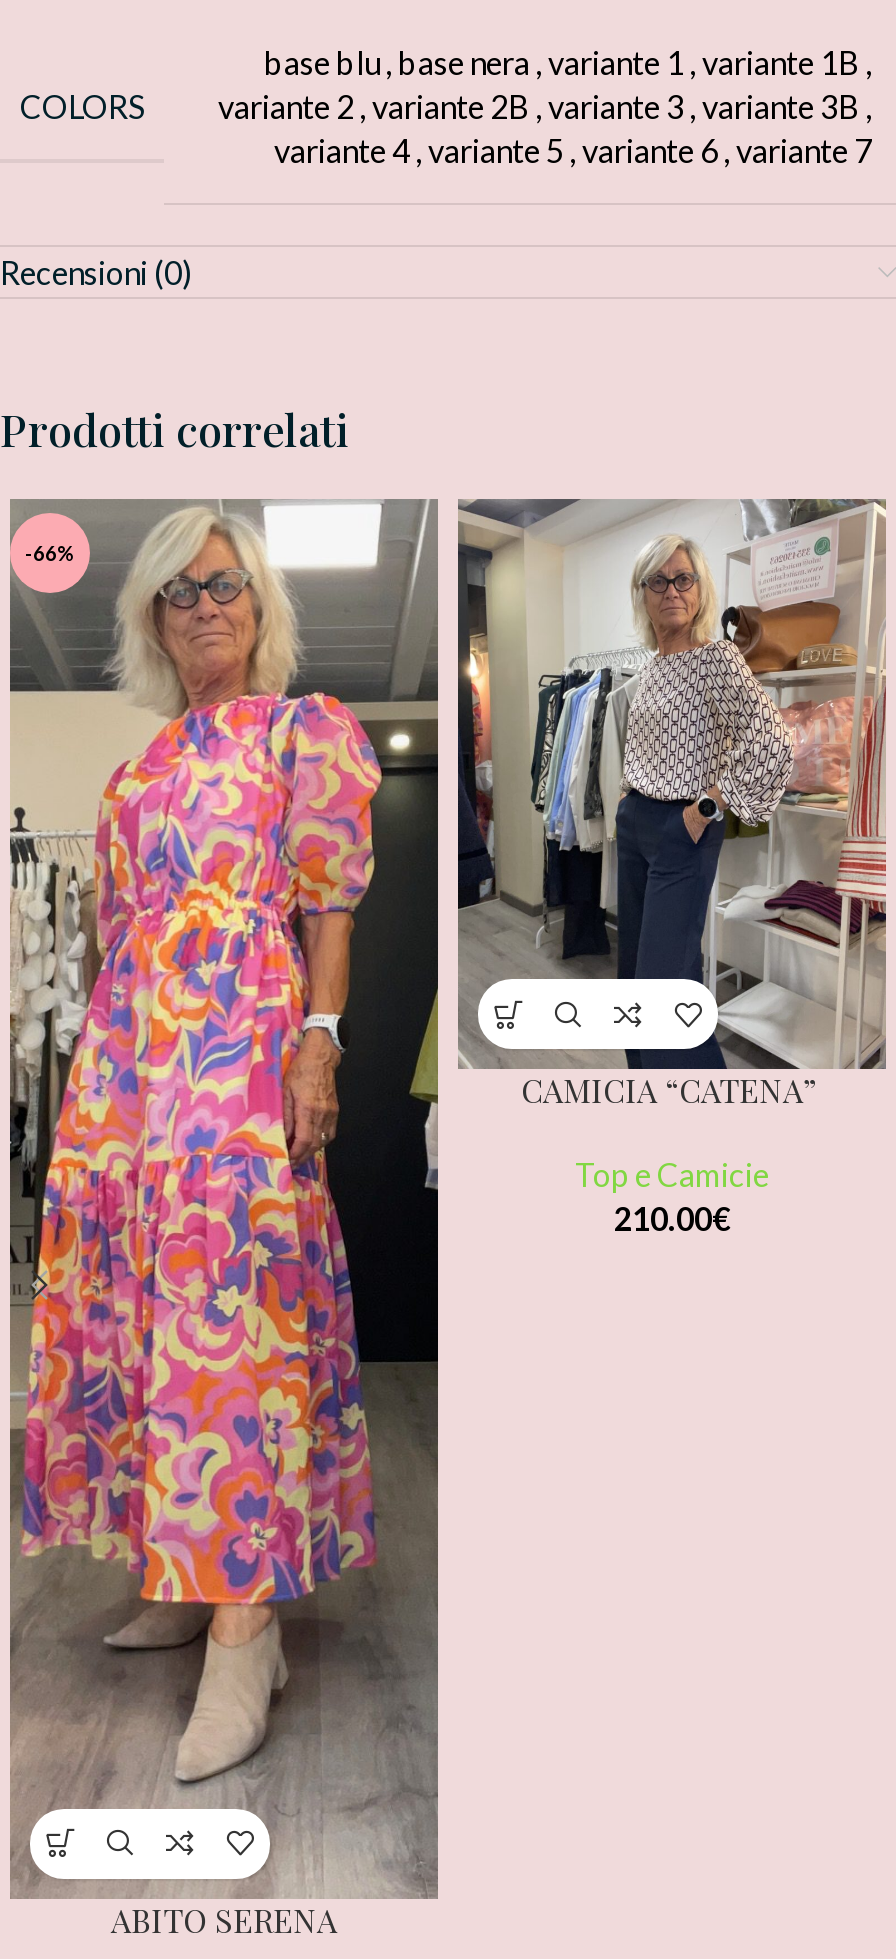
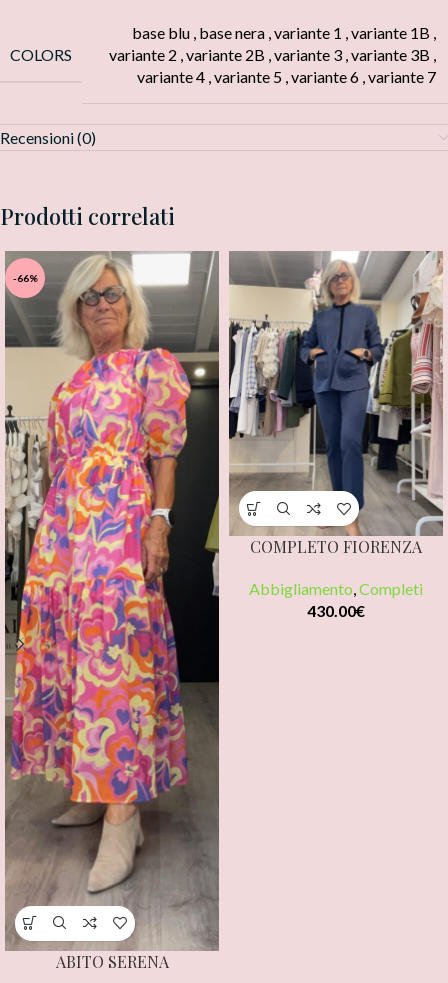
[456,499,886,1112] [image] | CAMICIA “CATENA” -> [229,251,443,557] [image] | COMPLETO FIORENZA
[575,1156,769,1238] Top e Camicie | 210.00€ -> [249,579,423,620] Abbigliamento, Completi | 430.00€

